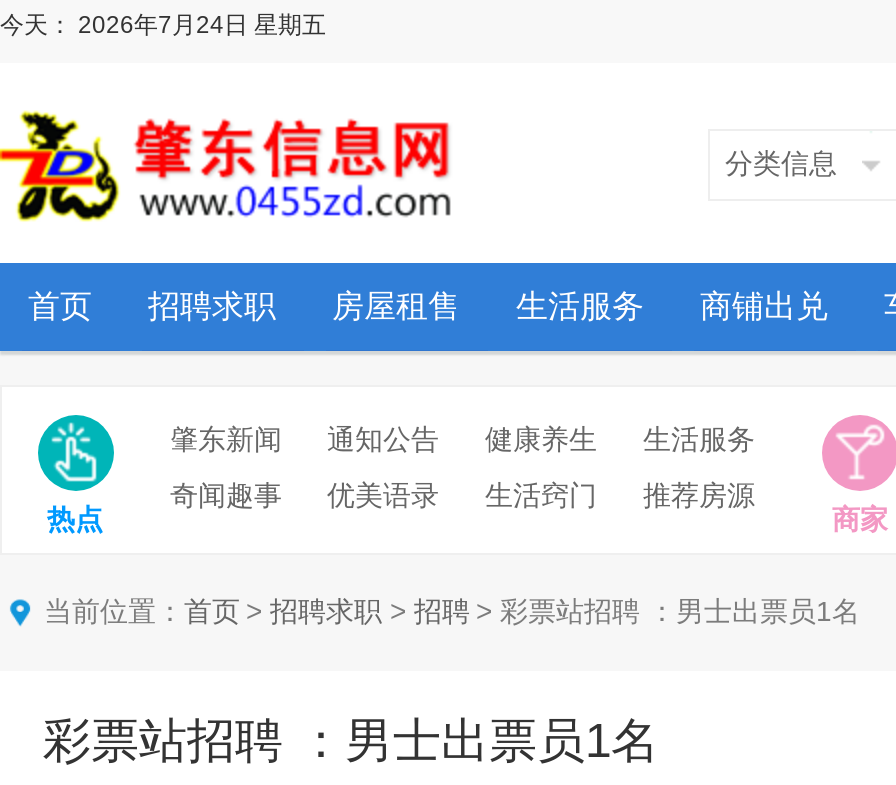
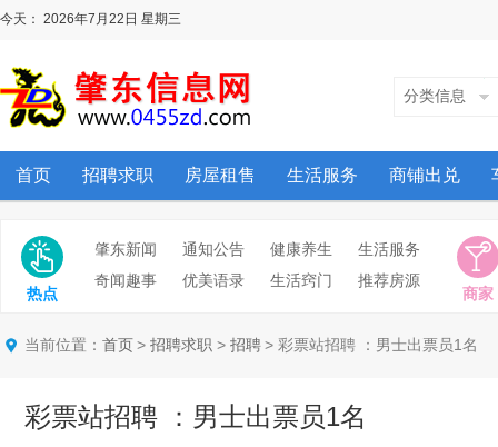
[0,11,332,39] 今天： 2026年7月24日星期五 -> [0,11,185,27] 今天： 2026年7月22日星期三

